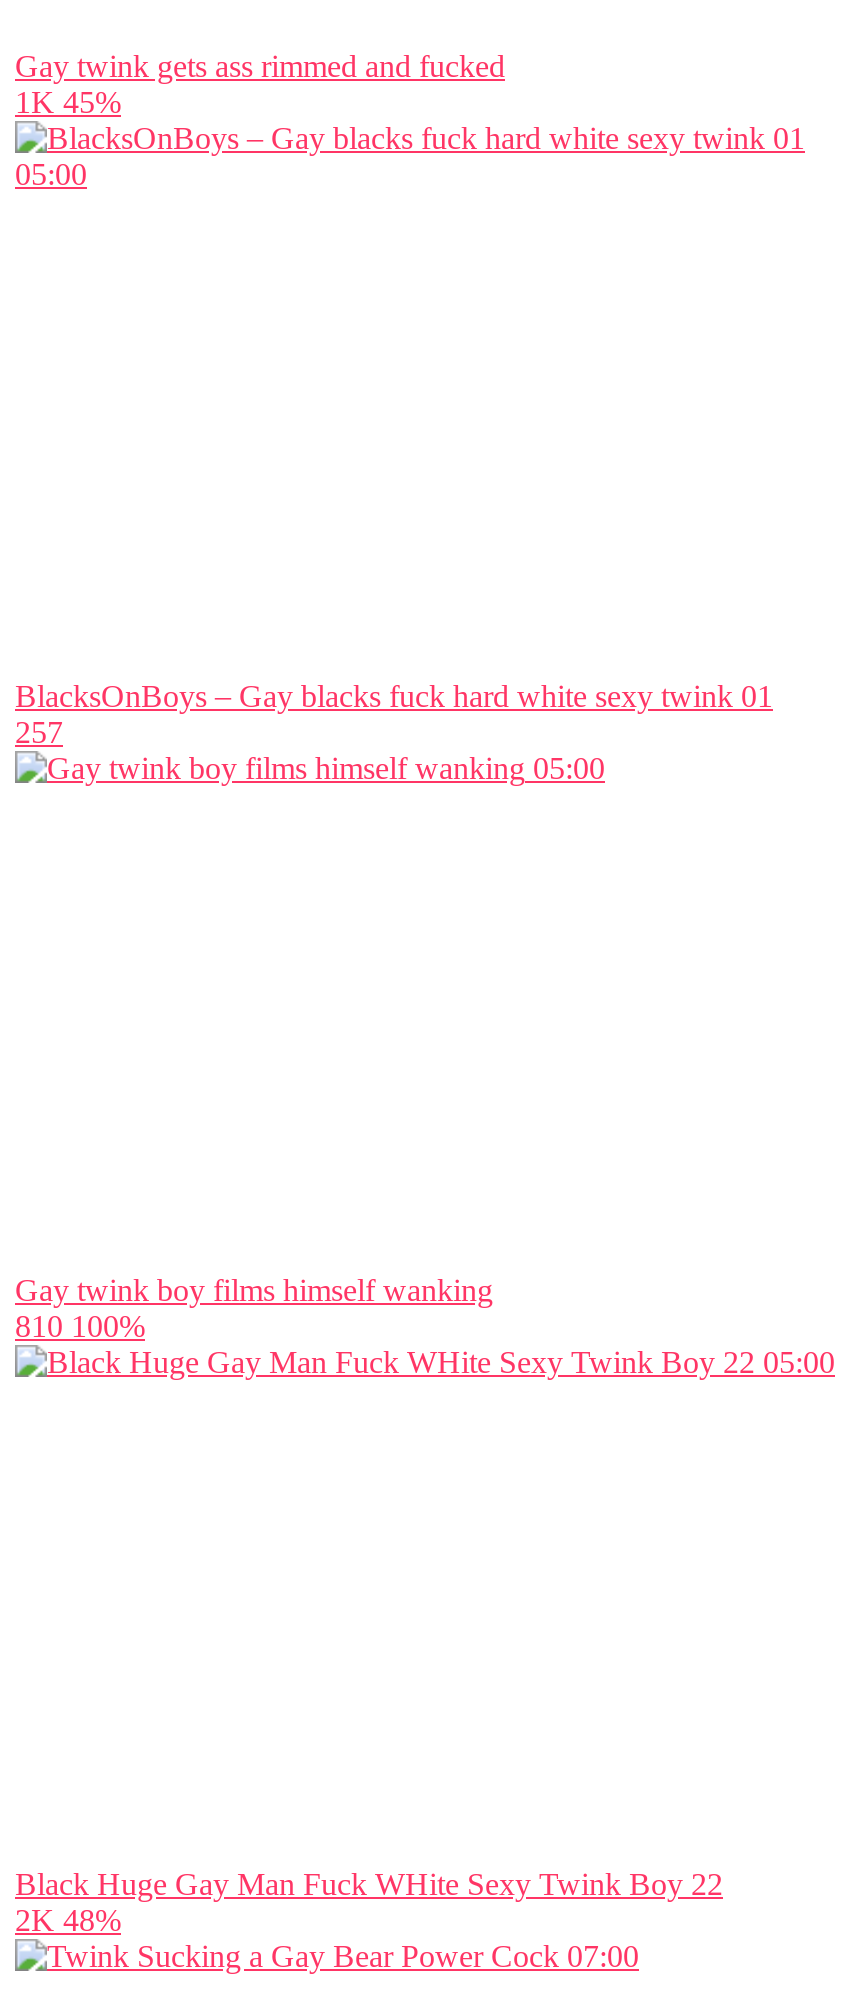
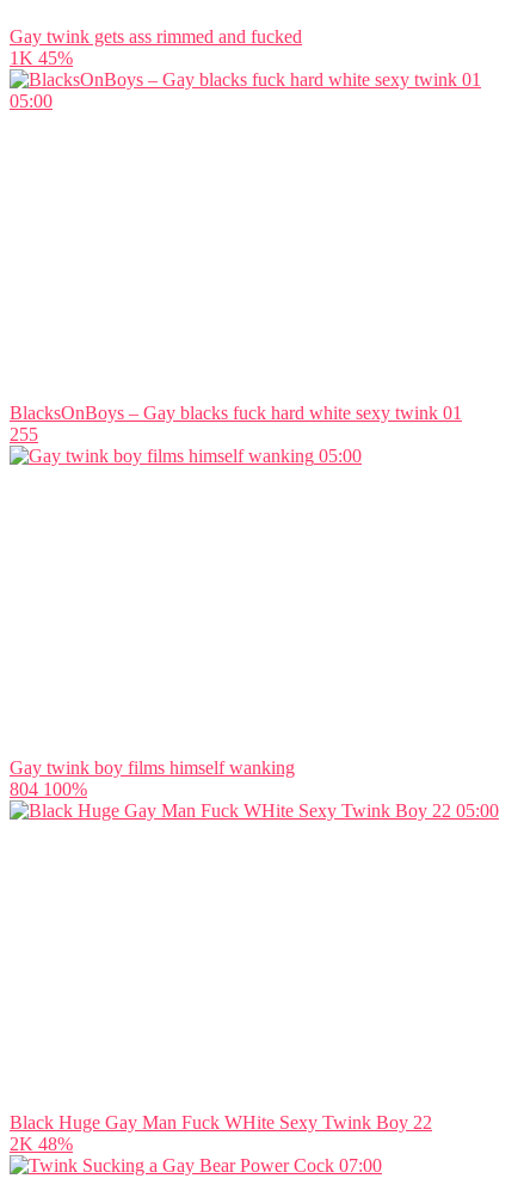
[15,715,63,749] 257 -> [10,424,38,444] 255
[15,1309,145,1343] 810 100% -> [10,779,87,799] 804 100%

